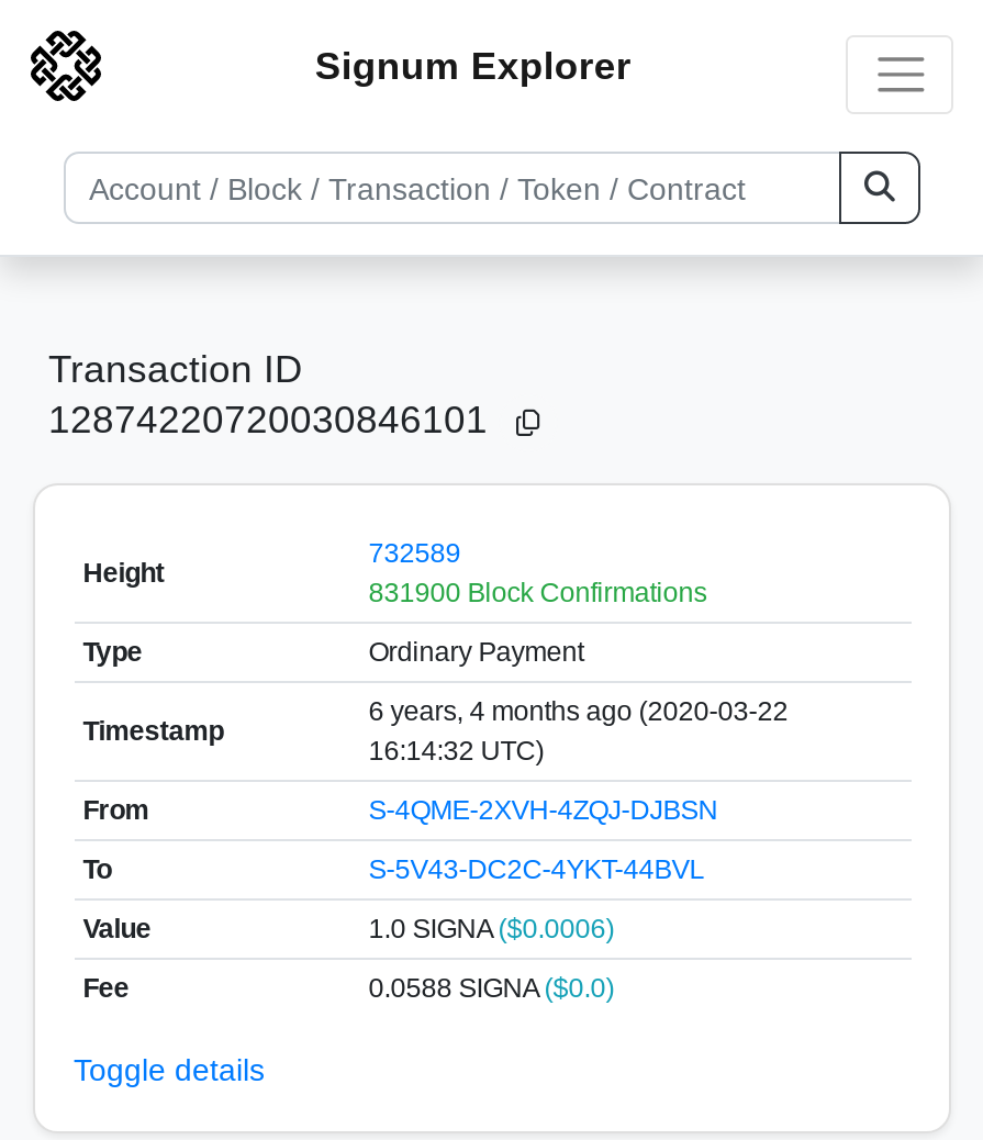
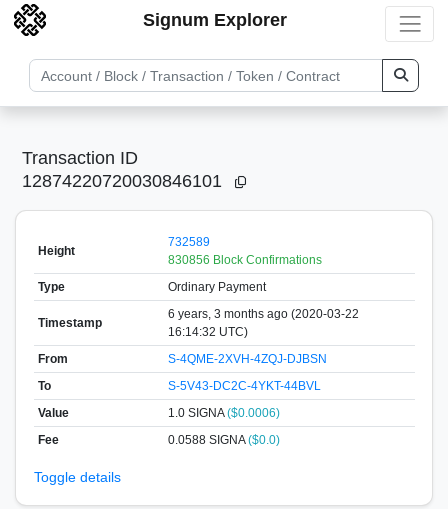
[368,577,707,607] 831900 Block Confirmations -> [168,252,322,266] 830856 Block Confirmations
[368,695,788,726] 6 years, 4 months ago (2020-03-22 -> [168,306,359,320] 6 years, 3 months ago (2020-03-22

